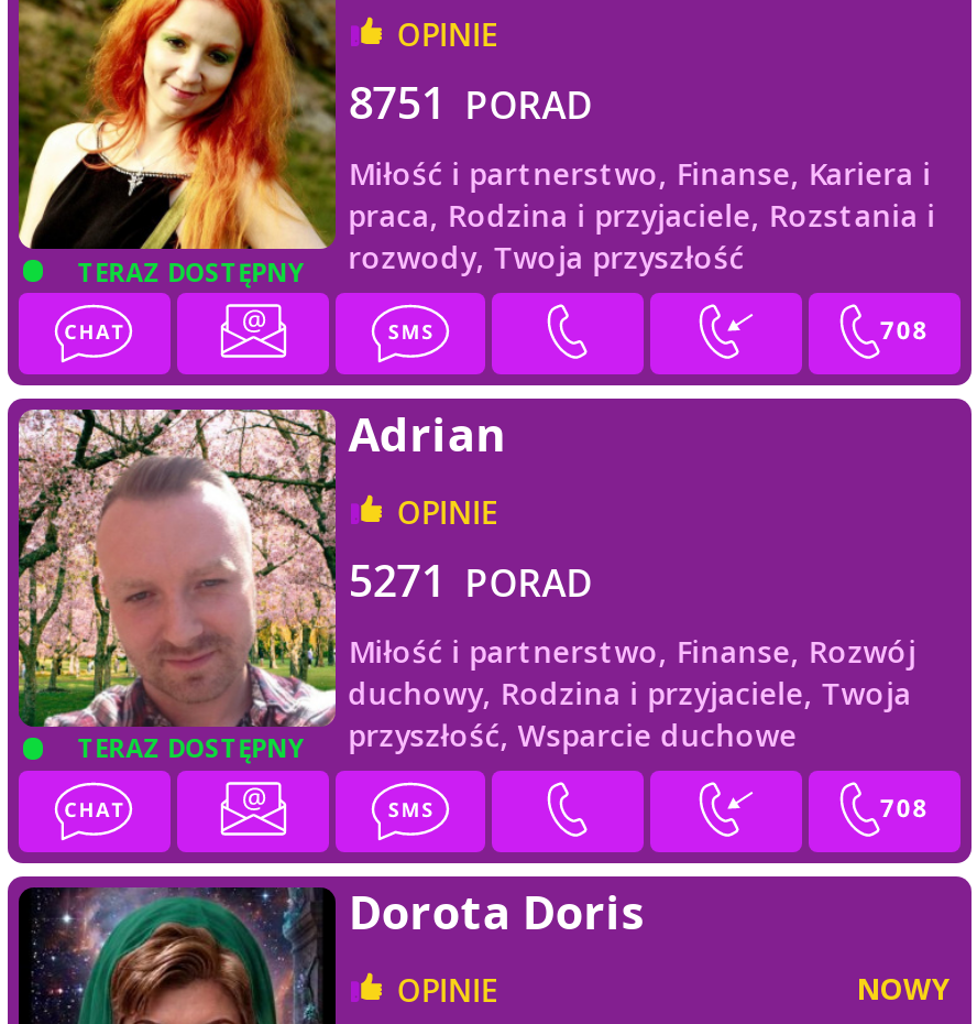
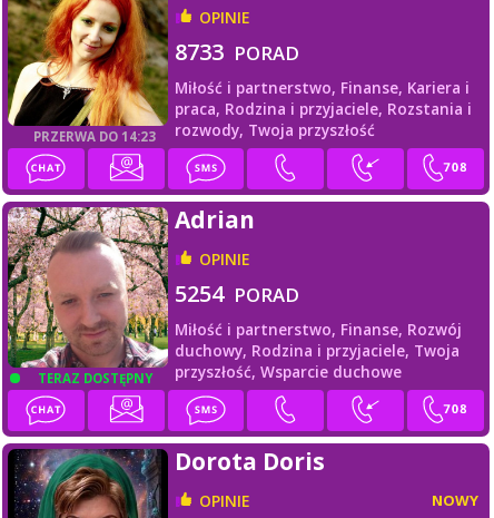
[348,73,595,132] 8751 PORAD -> [174,37,299,67] 8733 PORAD
[77,254,304,287] TERAZ DOSTĘPNY -> [33,129,156,145] PRZERWA DO 14:23
[348,550,595,610] 5271 PORAD -> [174,278,299,308] 5254 PORAD

